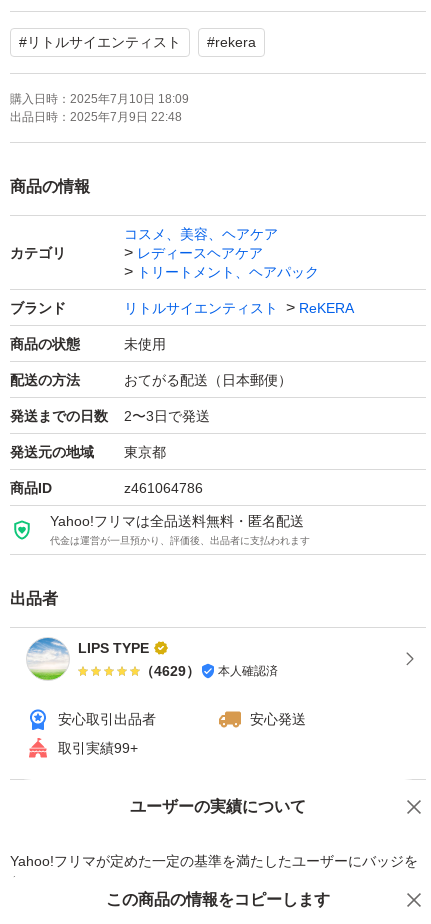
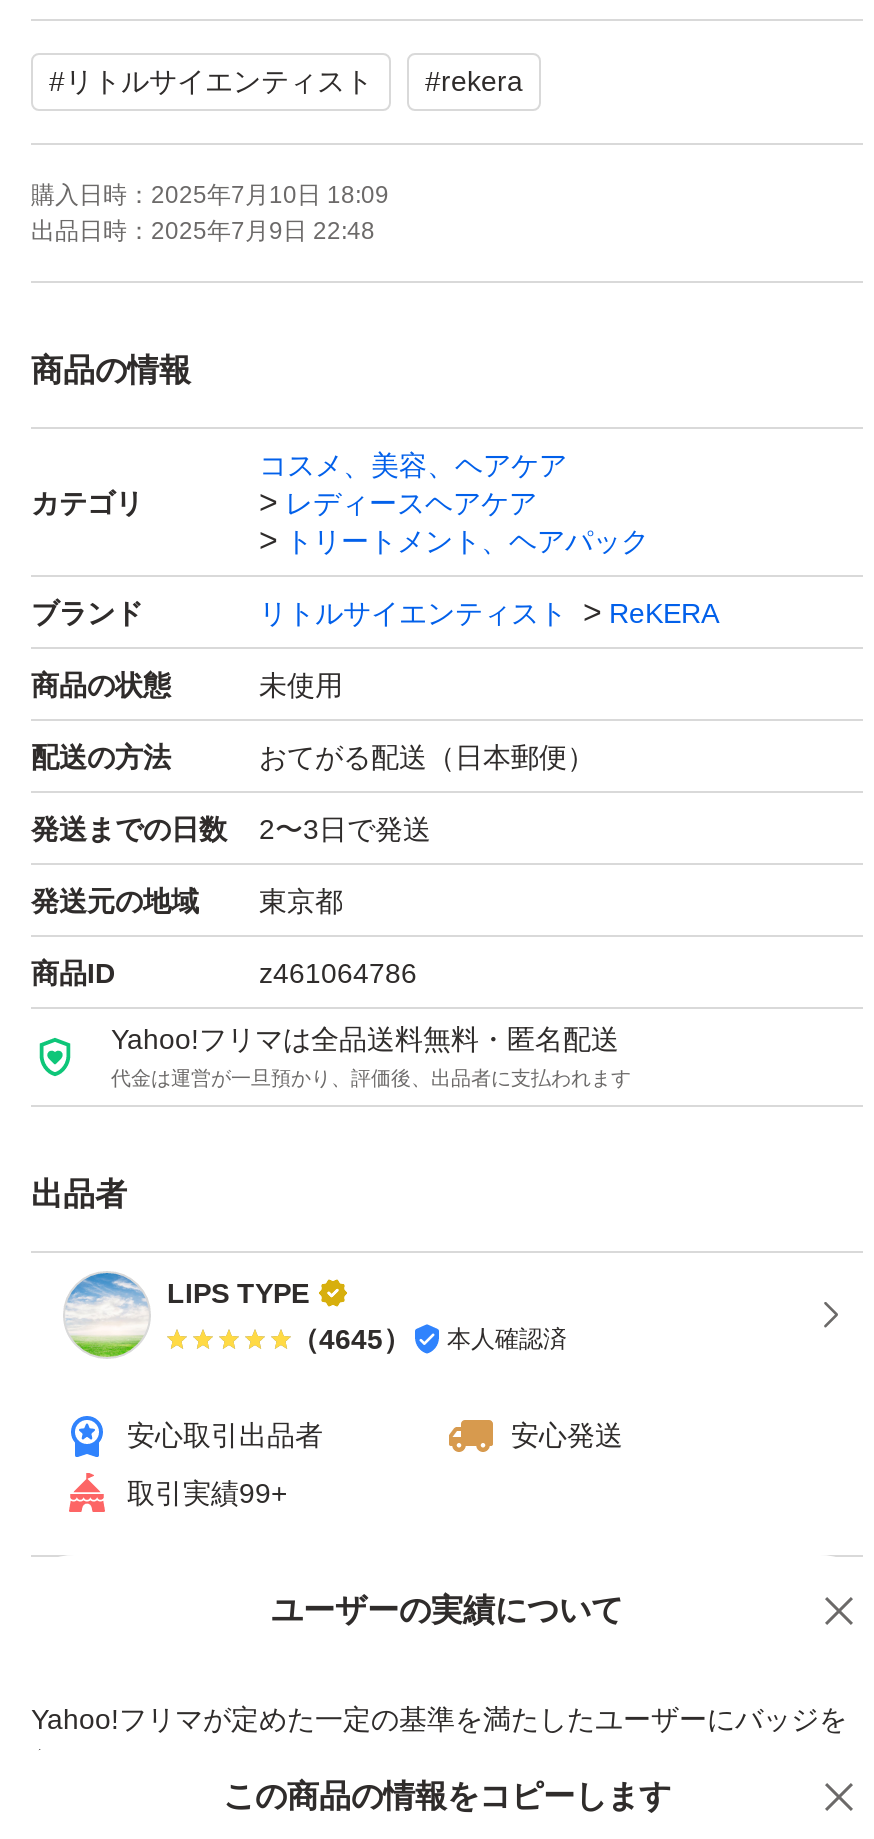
[140,663,278,679] （4629） 本人確認済 -> [291,1323,567,1355] （4645） 本人確認済

